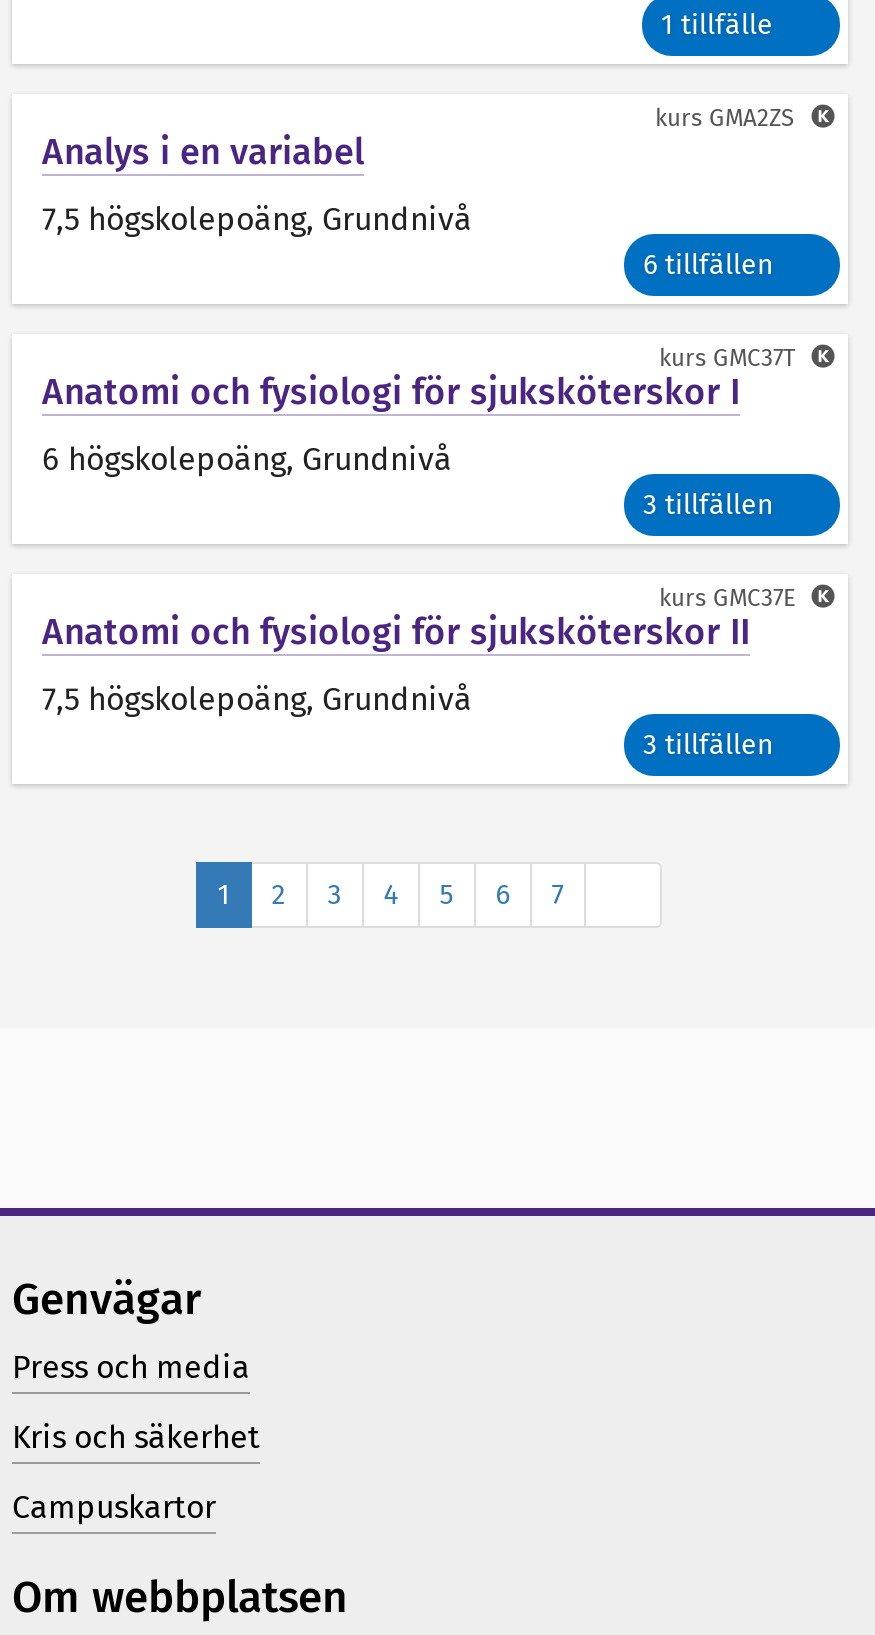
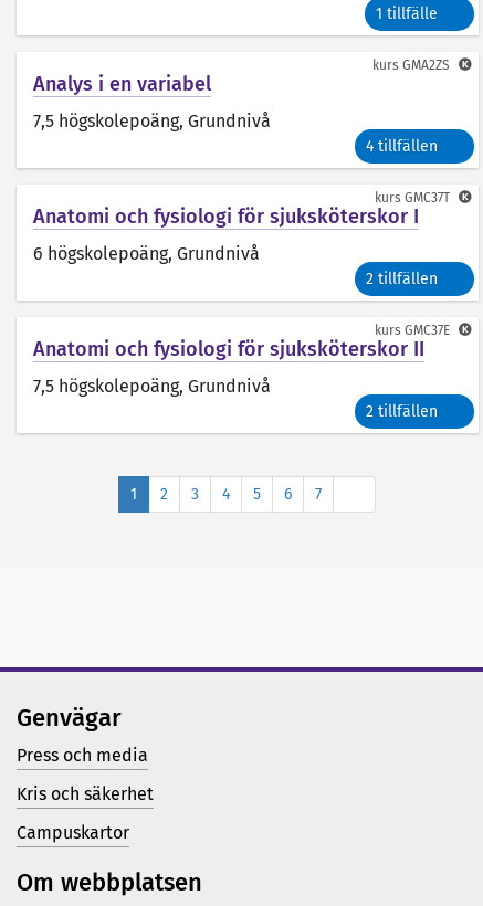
[643,248,773,282] 6 tillfällen -> [365,137,437,156] 4 tillfällen
[643,488,773,522] 3 tillfällen -> [365,270,437,288] 2 tillfällen
[643,728,773,762] 3 tillfällen -> [365,402,437,421] 2 tillfällen

